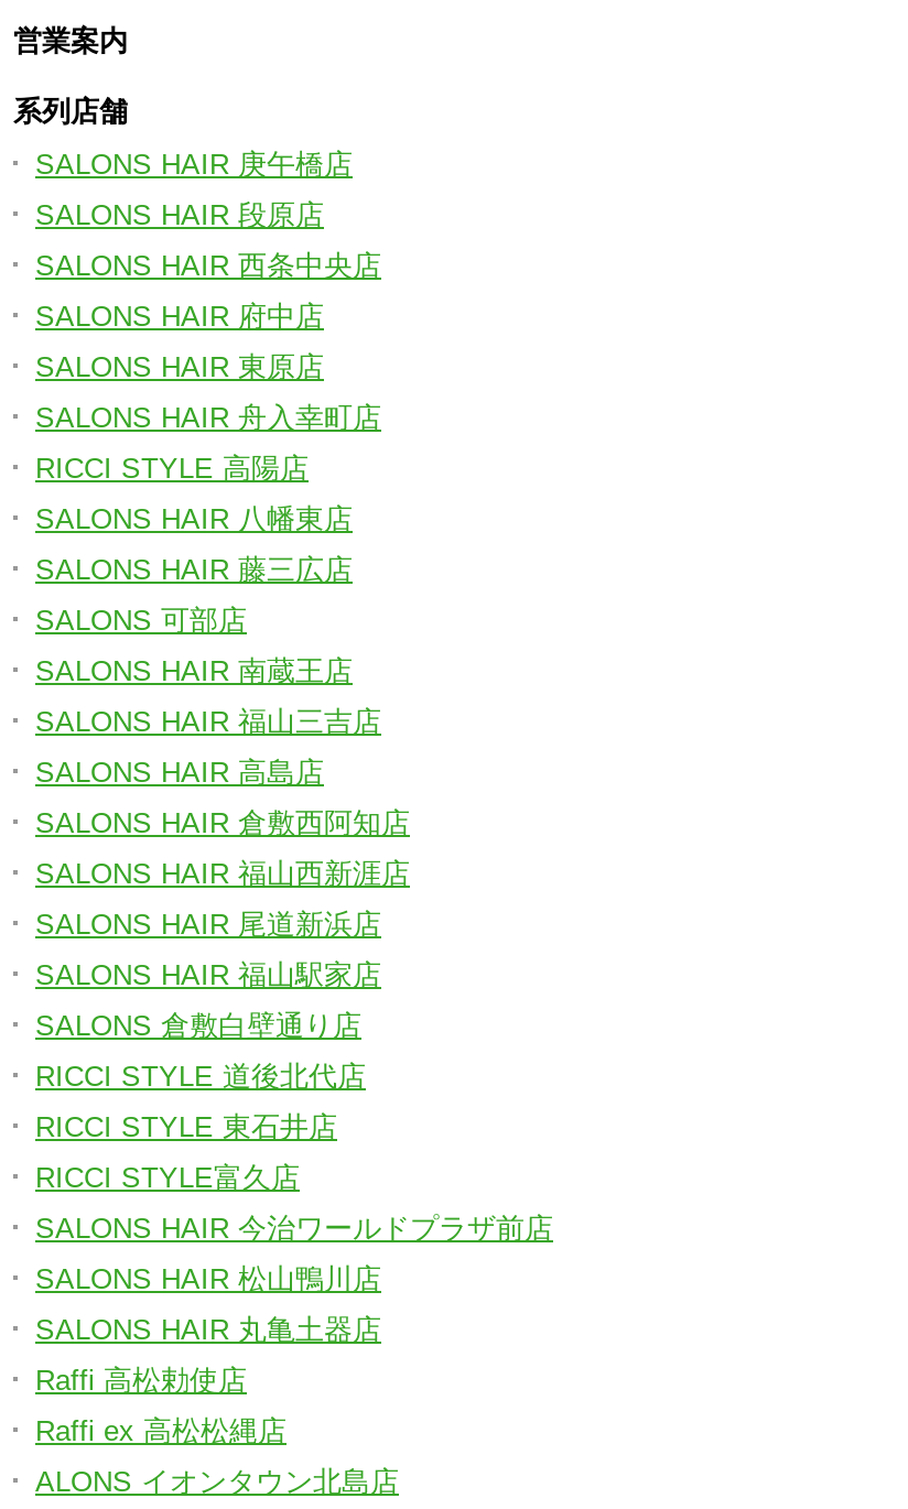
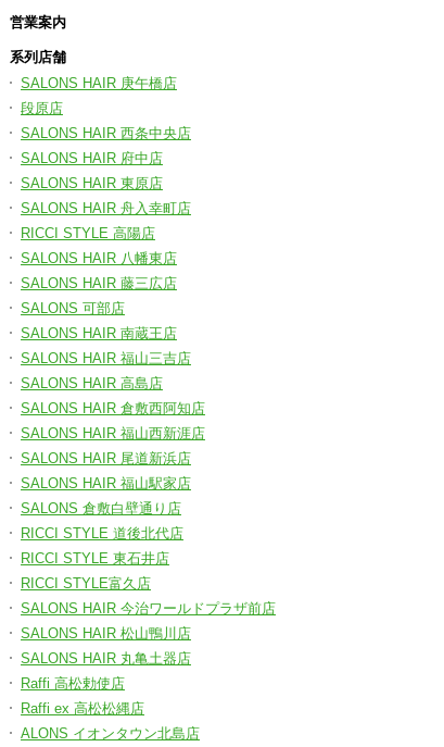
[35,198,324,231] SALONS HAIR 段原店 -> [21,100,63,116] 段原店

